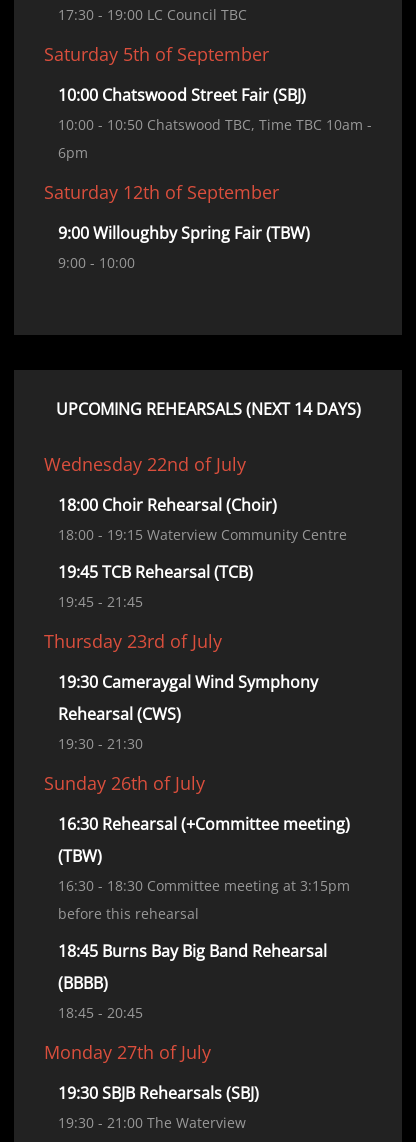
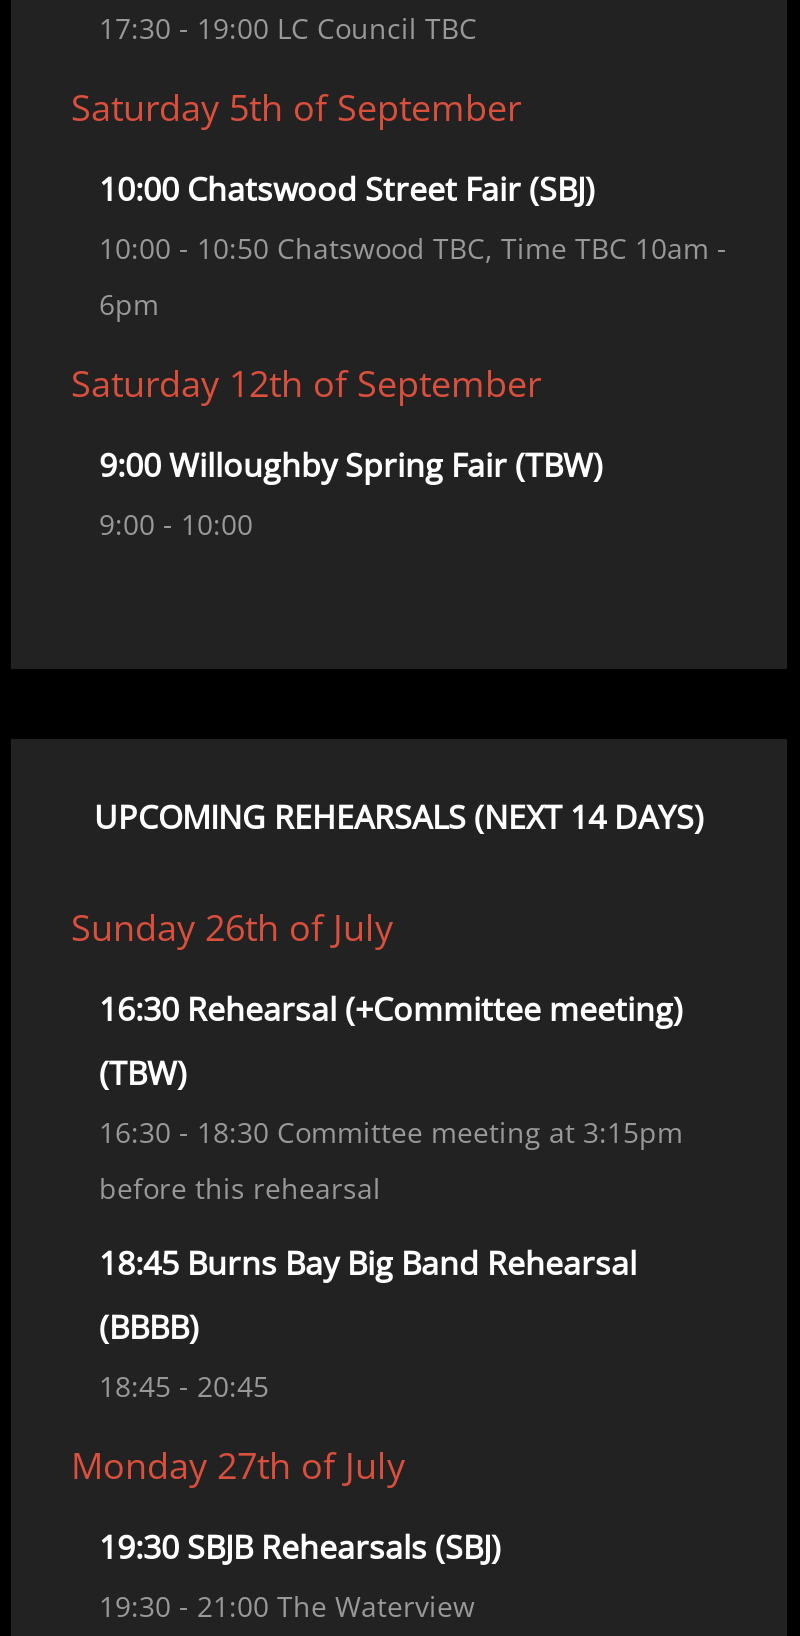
[44,452,347,753] Wednesday 22nd of July | 18:00 Choir Rehearsal (Choir) | 18:00 - 19:15 Waterview Community Centre | 19:45 TCB Rehearsal (TCB) | 19:45 - 21:45 | Thursday 23rd of July | 19:30 Cameraygal Wind Symphony | Rehearsal (CWS) | 19:30 - 21:30 -> none

